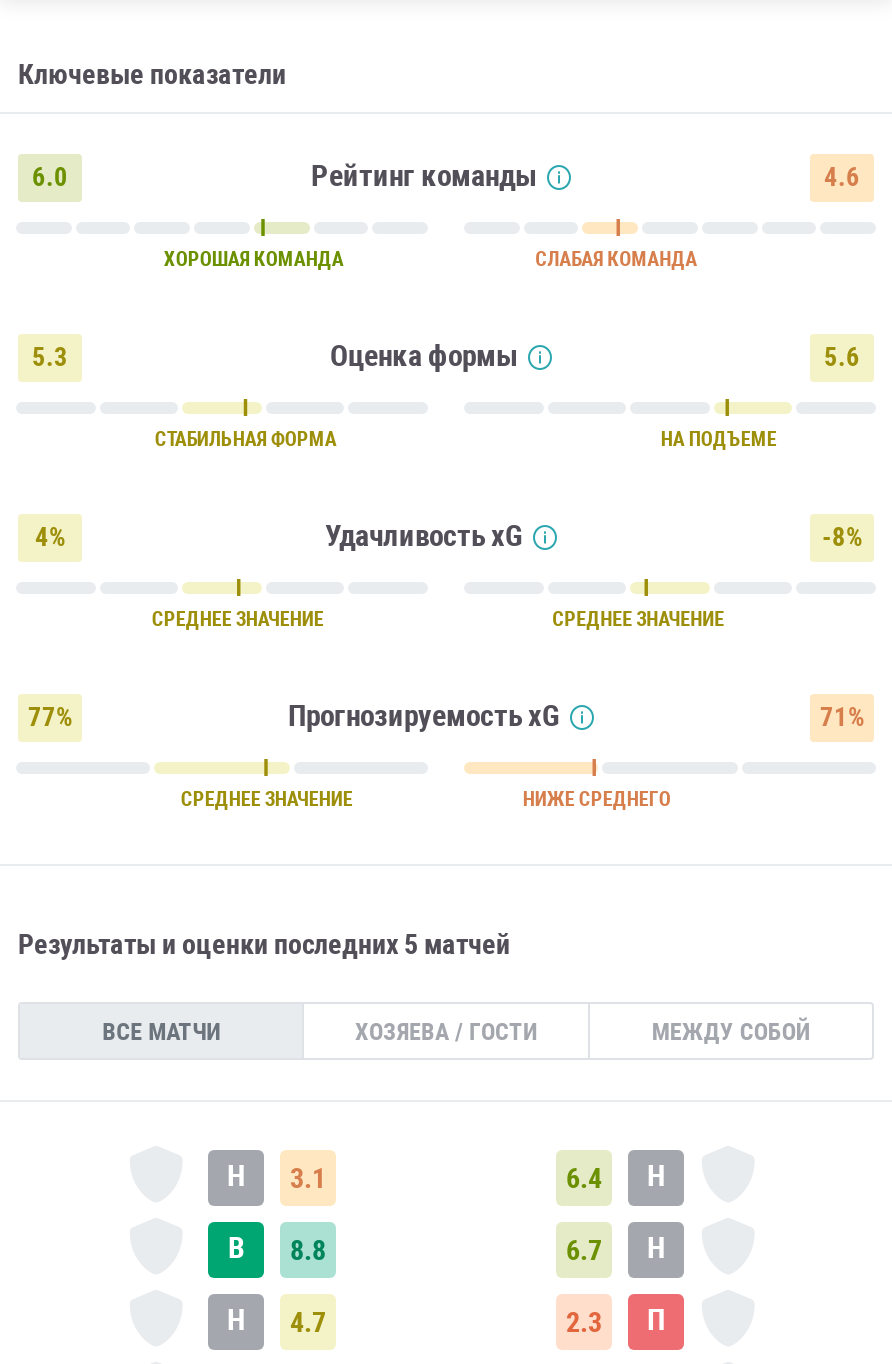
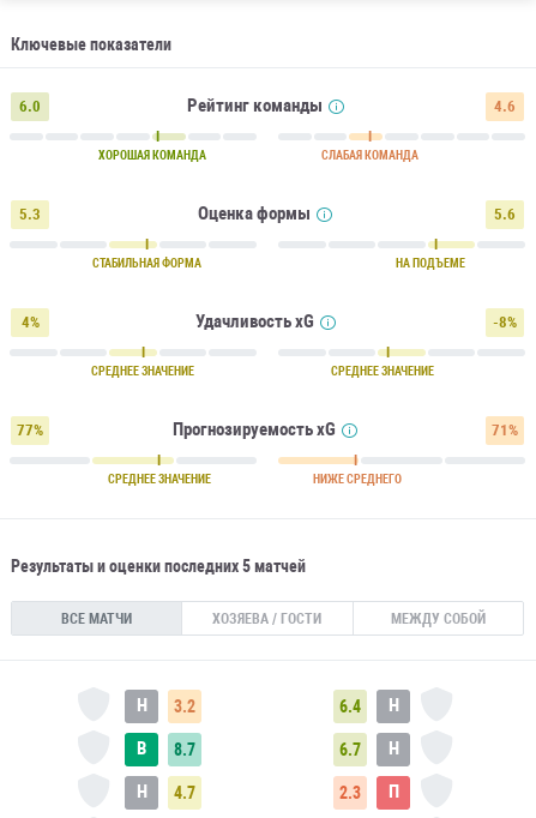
[227,1158,326,1194] Н 3.1 -> [136,695,195,716] Н 3.2
[228,1230,326,1266] В 8.8 -> [137,738,195,759] В 8.7

